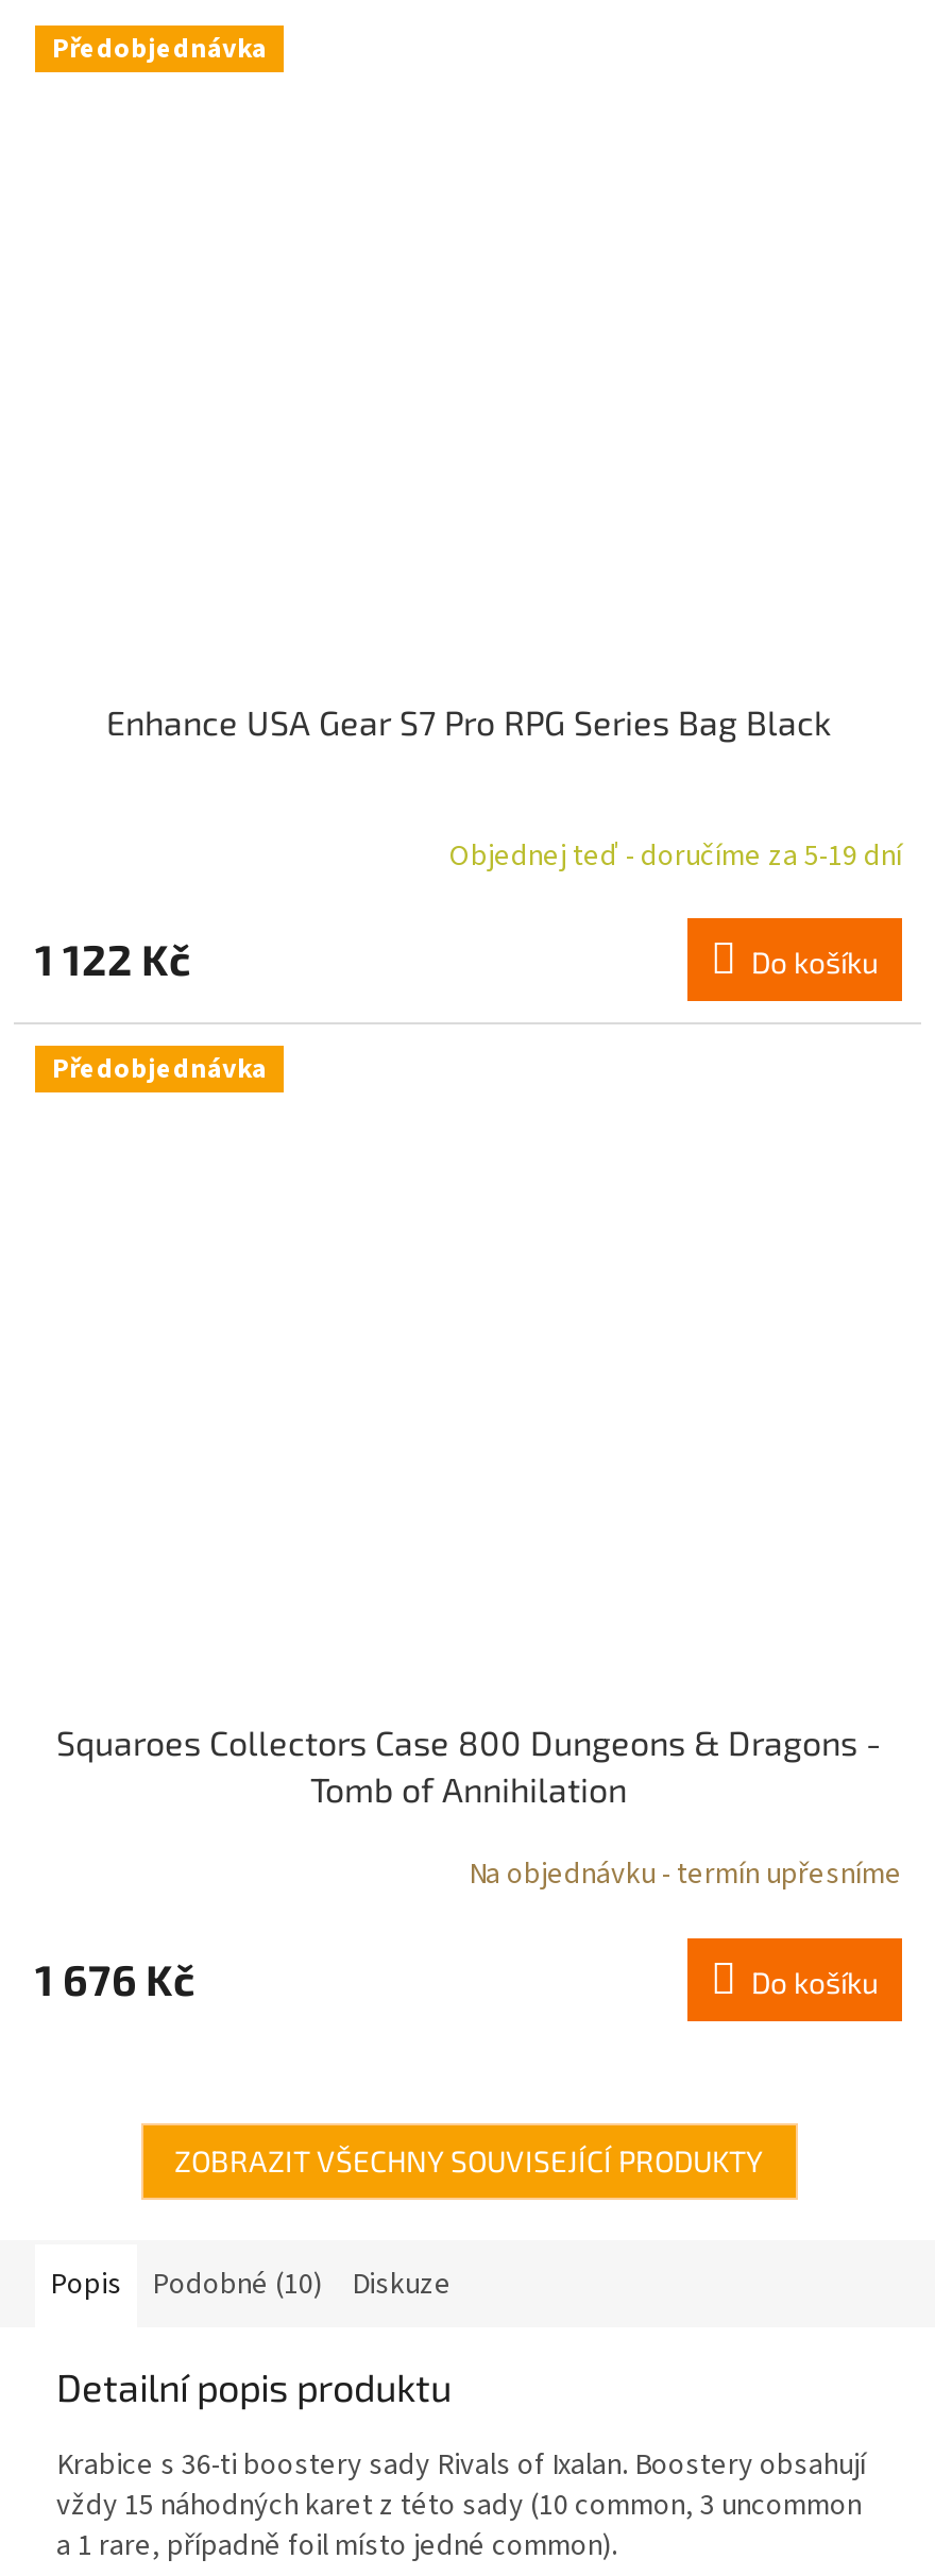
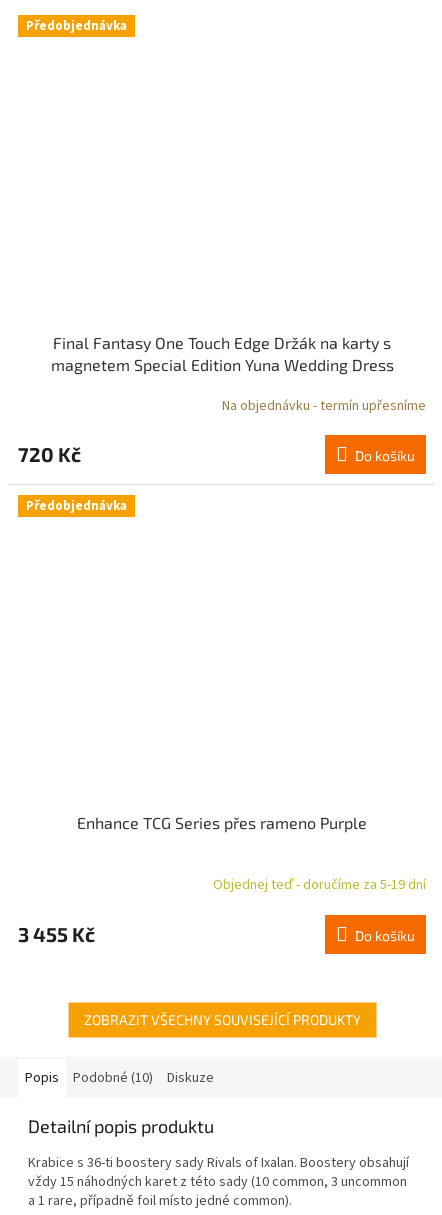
[106,702,831,742] Enhance USA Gear S7 Pro RPG Series Bag Black -> [50,333,393,374] Final Fantasy One Touch Edge Držák na karty s | magnetem Special Edition Yuna Wedding Dress
moved [449,834,902,877] -> [213,875,426,895]: Objednej teď - doručíme za 5-19 dní
[35,933,190,984] 1 122 Kč -> [18,442,81,466] 720 Kč
[56,1721,881,1808] Squaroes Collectors Case 800 Dungeons & Dragons - | Tomb of Annihilation -> [77,813,367,832] Enhance TCG Series přes rameno Purple
moved [469,1854,902,1897] -> [222,396,426,416]: Na objednávku - termín upřesníme
[35,1953,194,2004] 1 676 Kč -> [18,922,95,946] 3 455 Kč

